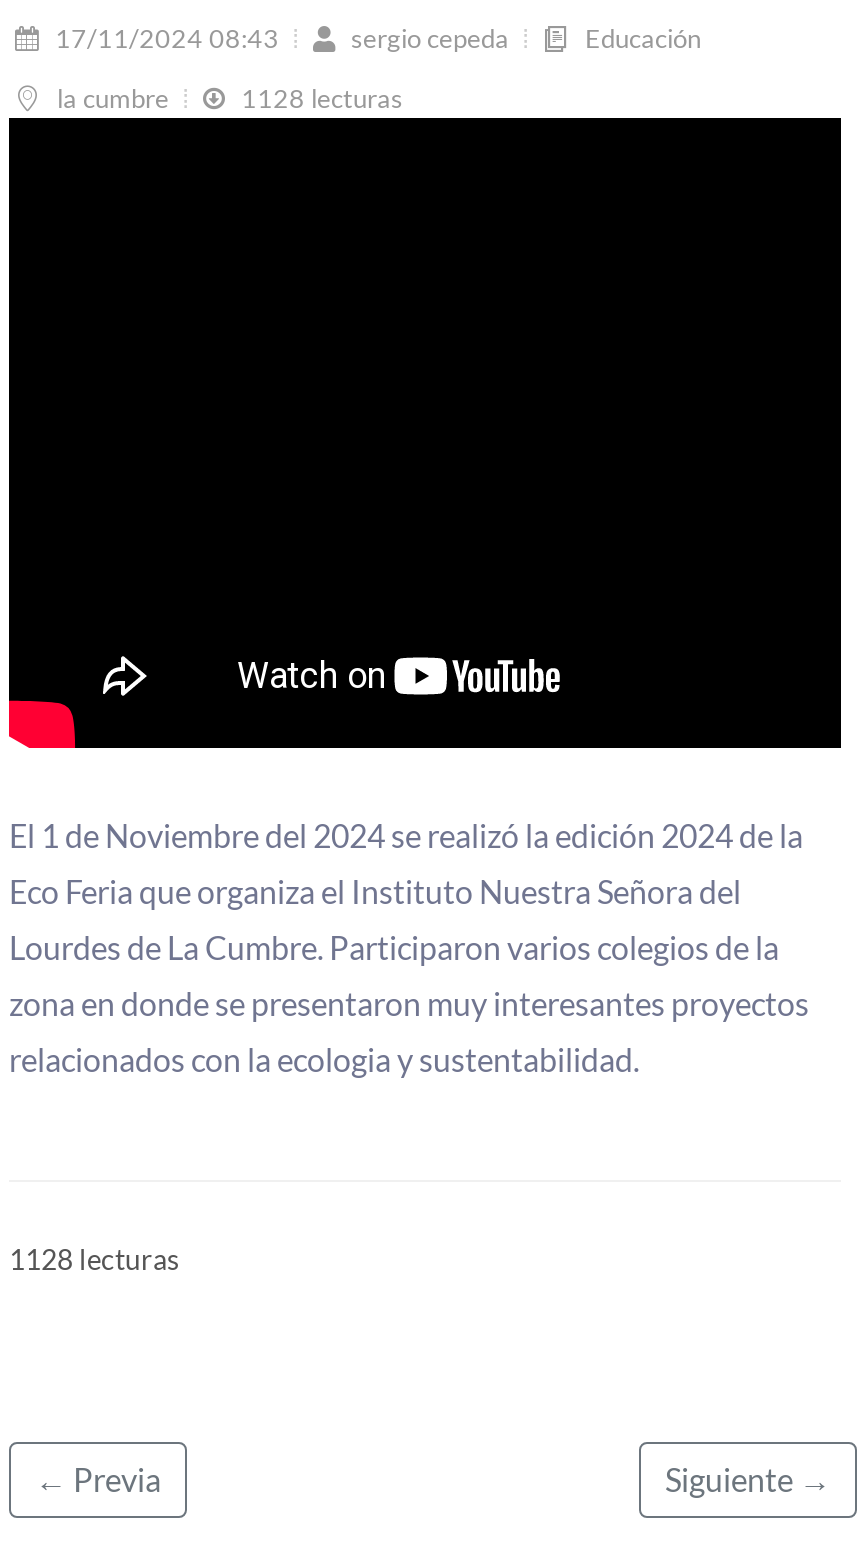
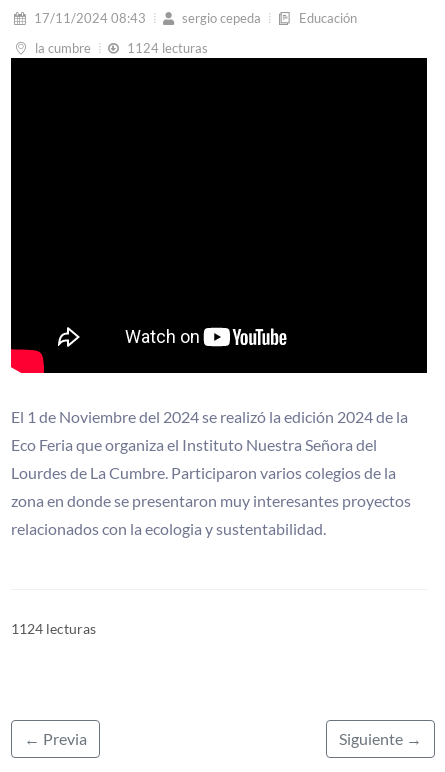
[235,81,403,113] 1128 lecturas -> [124,40,208,56] 1124 lecturas
[9,1241,179,1275] 1128 lecturas -> [11,620,96,637] 1124 lecturas

